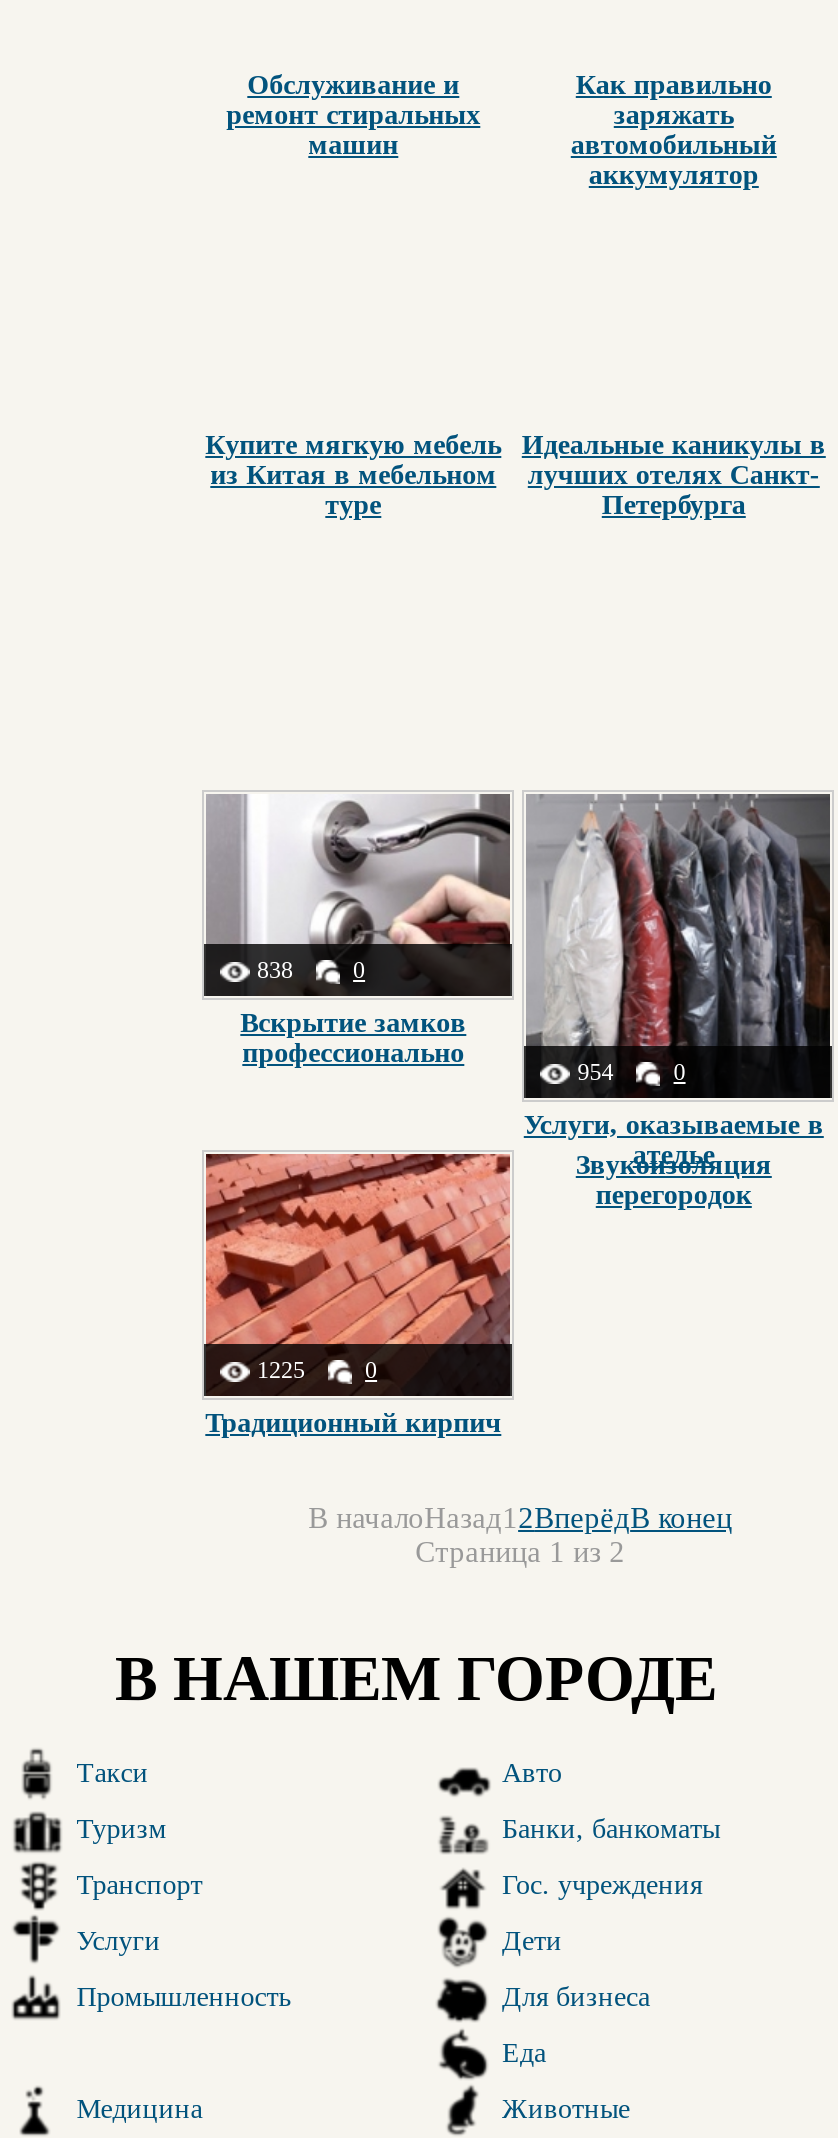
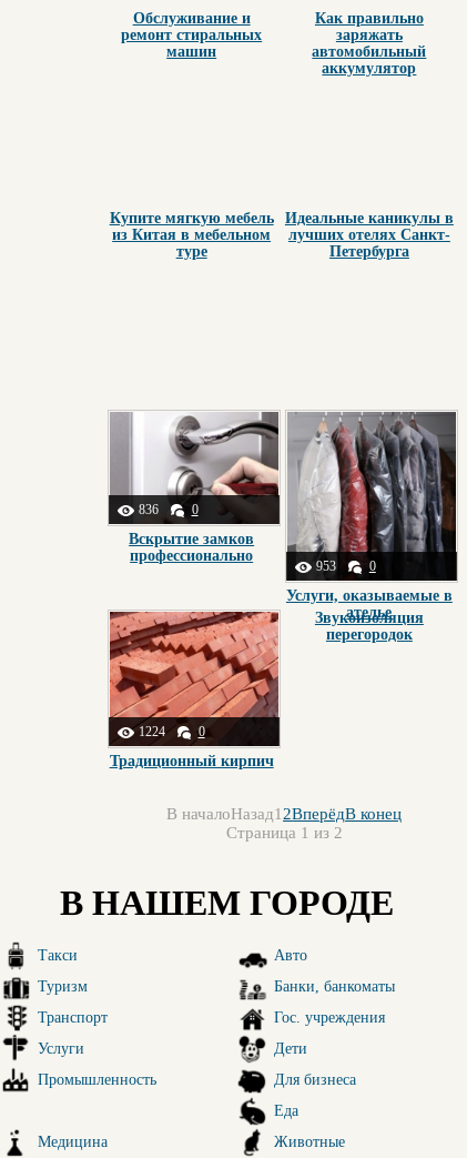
[257,956,293,984] 838 -> [138,502,158,518] 836
[578,1058,614,1086] 954 -> [316,559,336,574] 953
[257,1356,305,1384] 1225 -> [138,724,165,739] 1224

